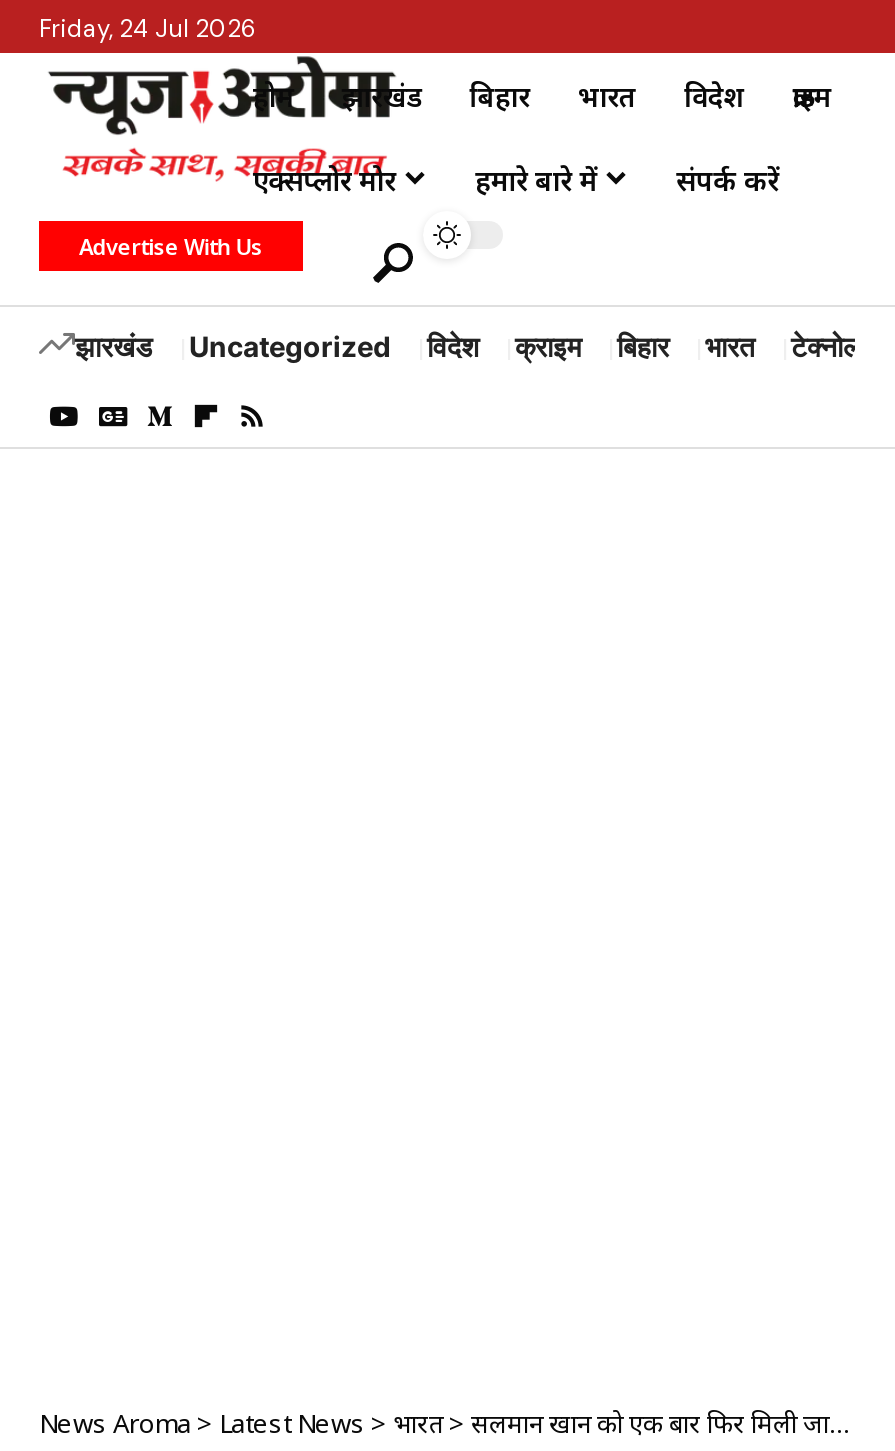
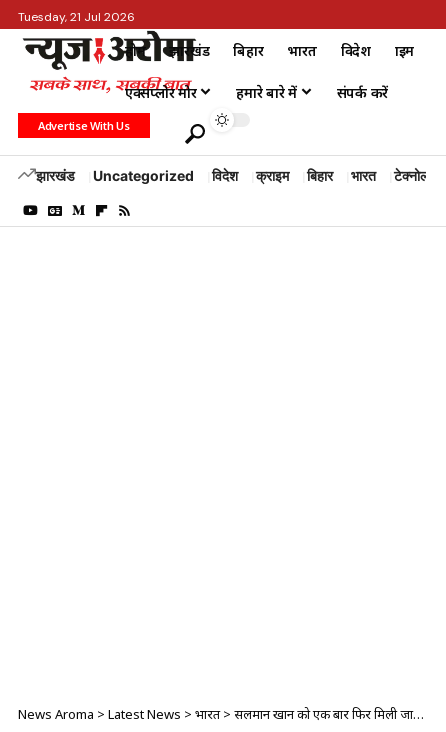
[39,13,257,45] Friday, 24 Jul 2026 -> [18,9,135,25] Tuesday, 21 Jul 2026

